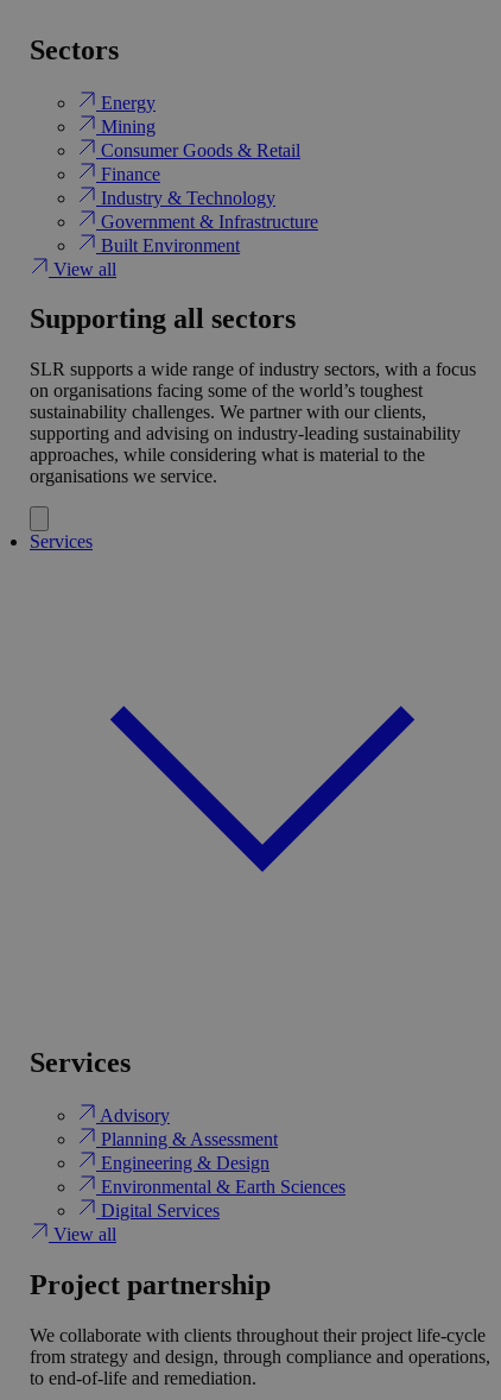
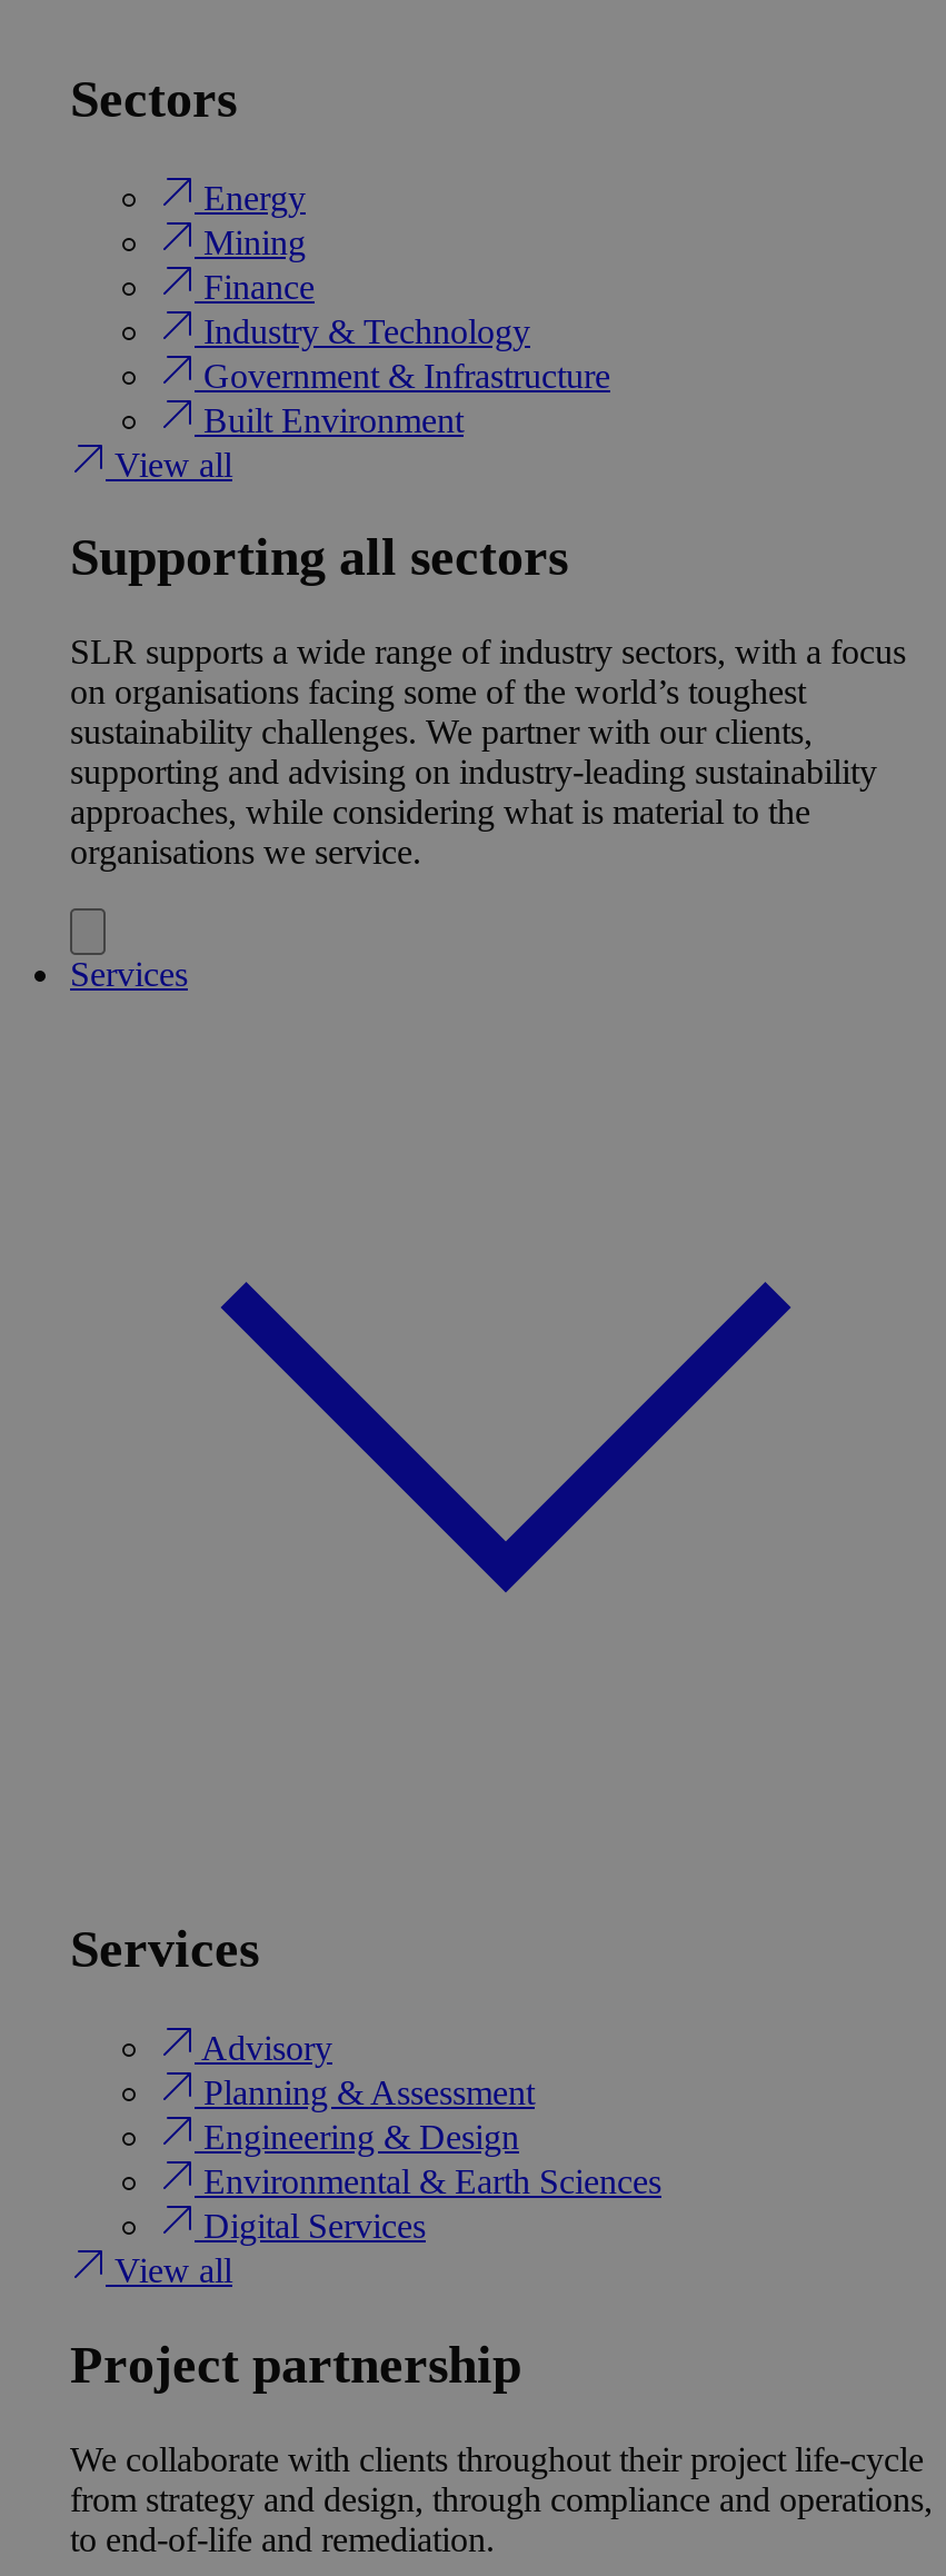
[96,140,300,160] Consumer Goods & Retail -> none

